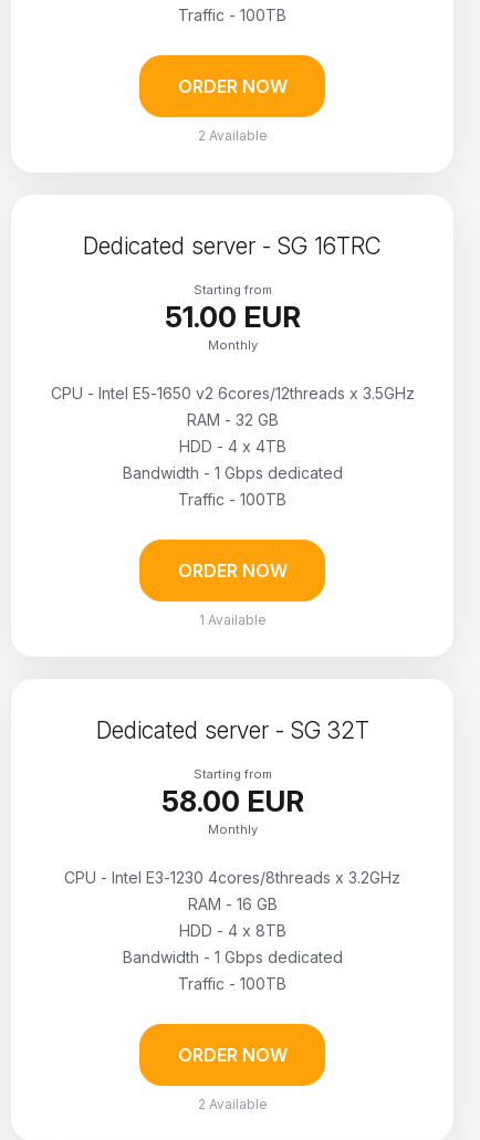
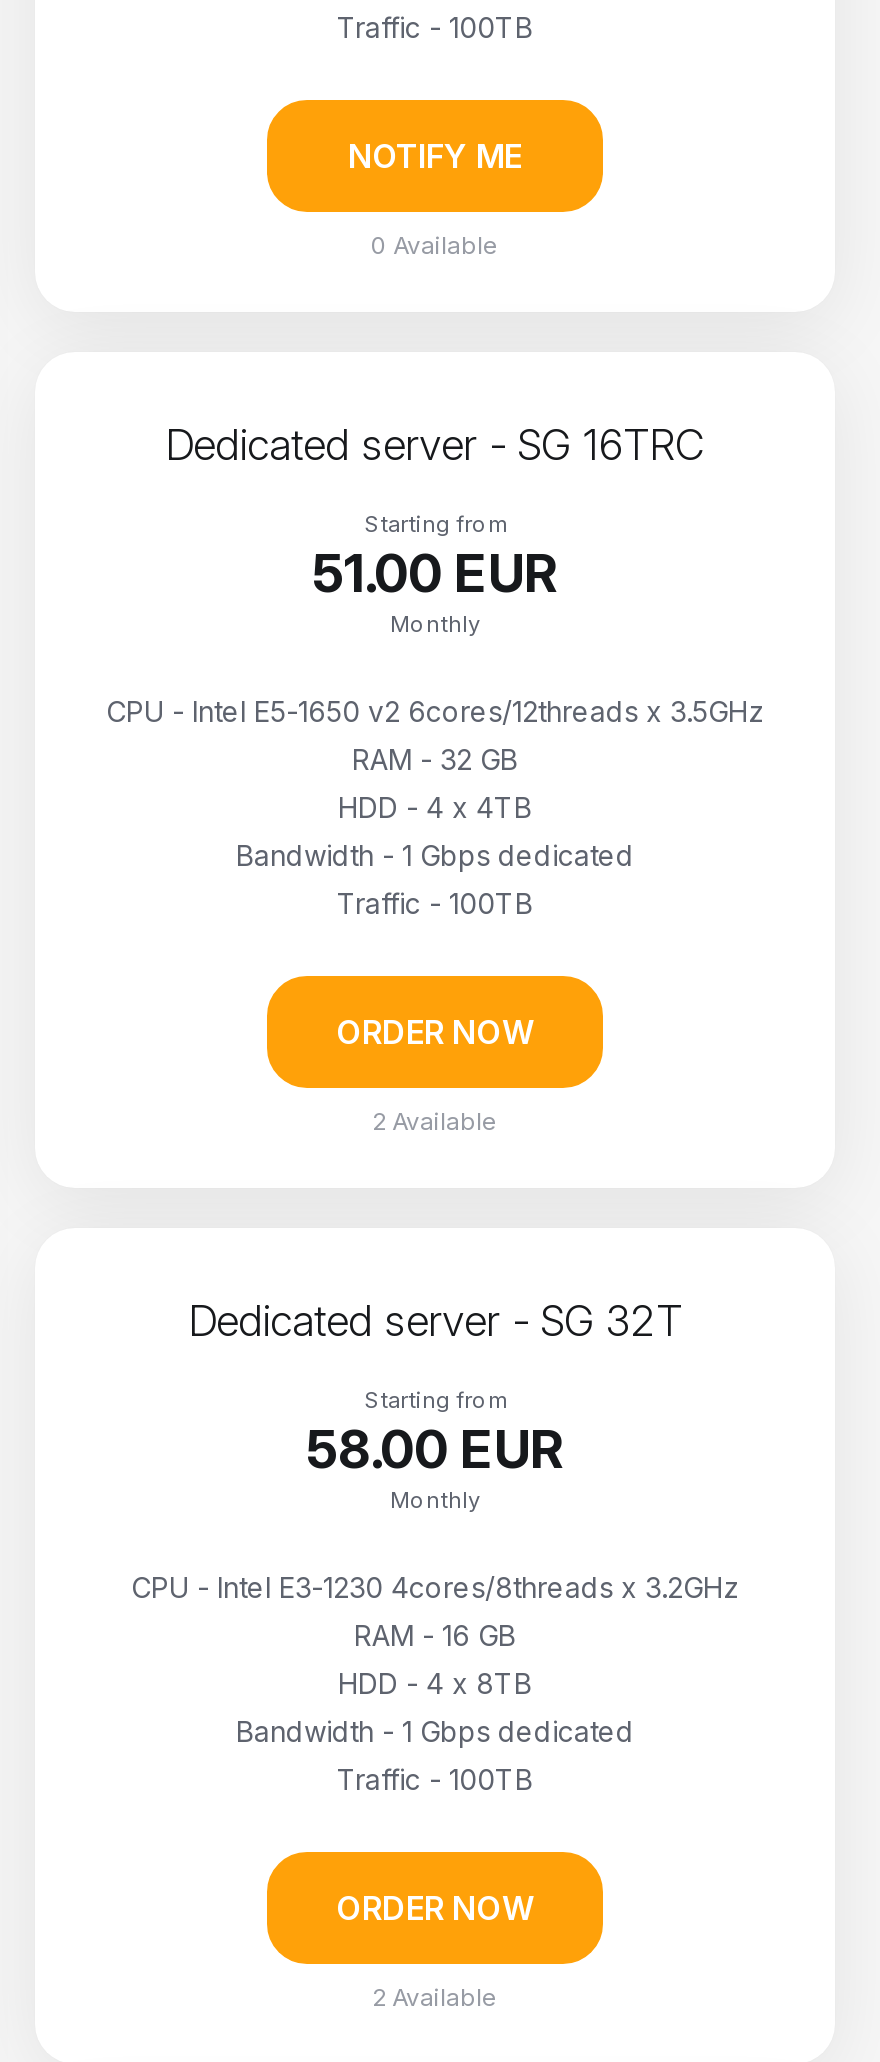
[178,75,287,97] ORDER NOW -> [348,136,522,176] NOTIFY ME
[197,127,267,144] 2 Available -> [371,230,499,260] 0 Available
[199,611,266,628] 1 Available -> [372,1106,498,1136] 2 Available

